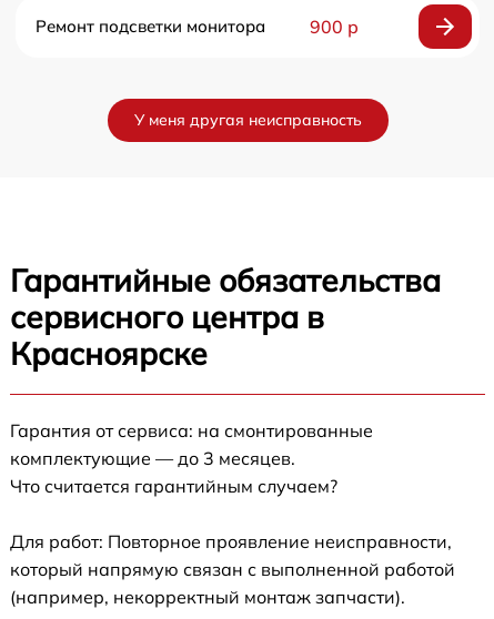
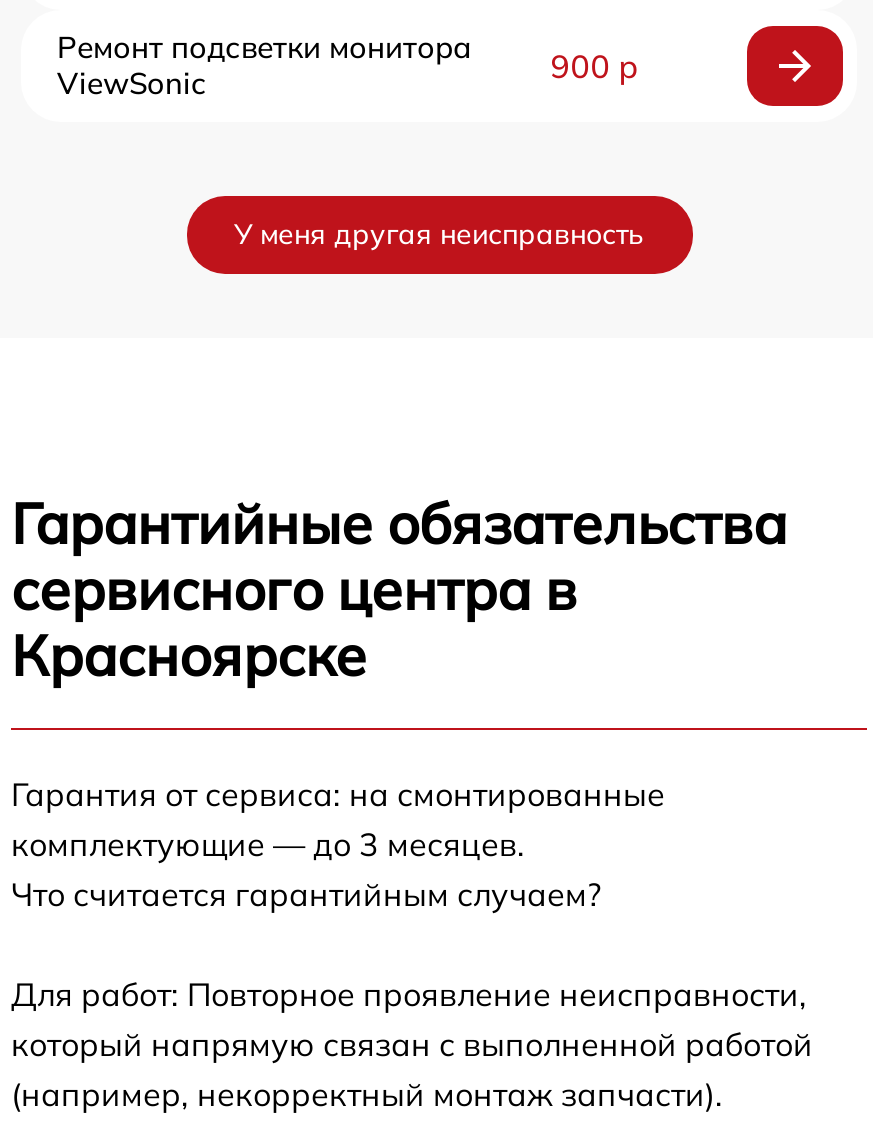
none -> [57,64,205,102] ViewSonic

